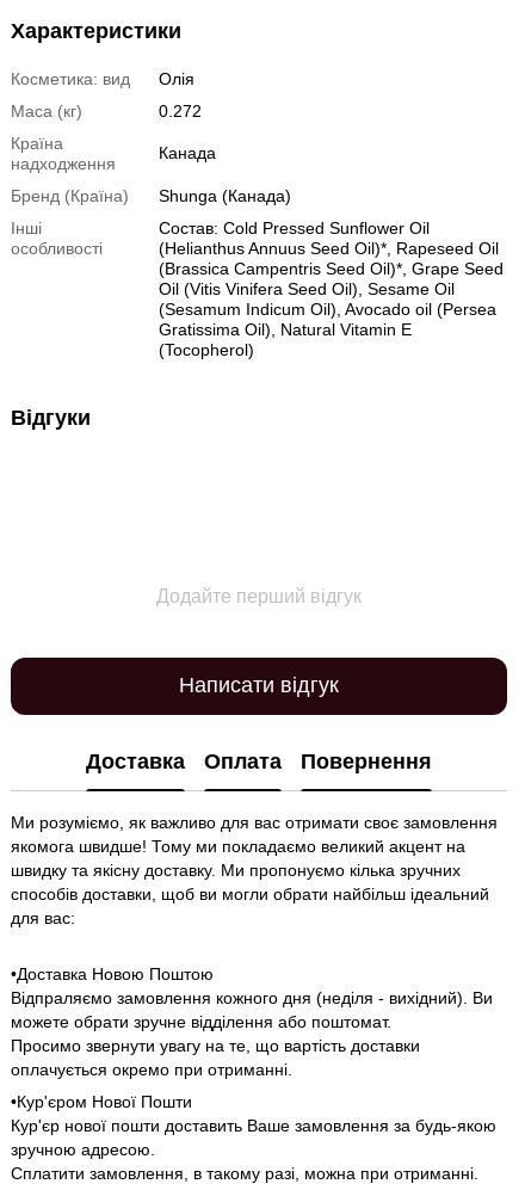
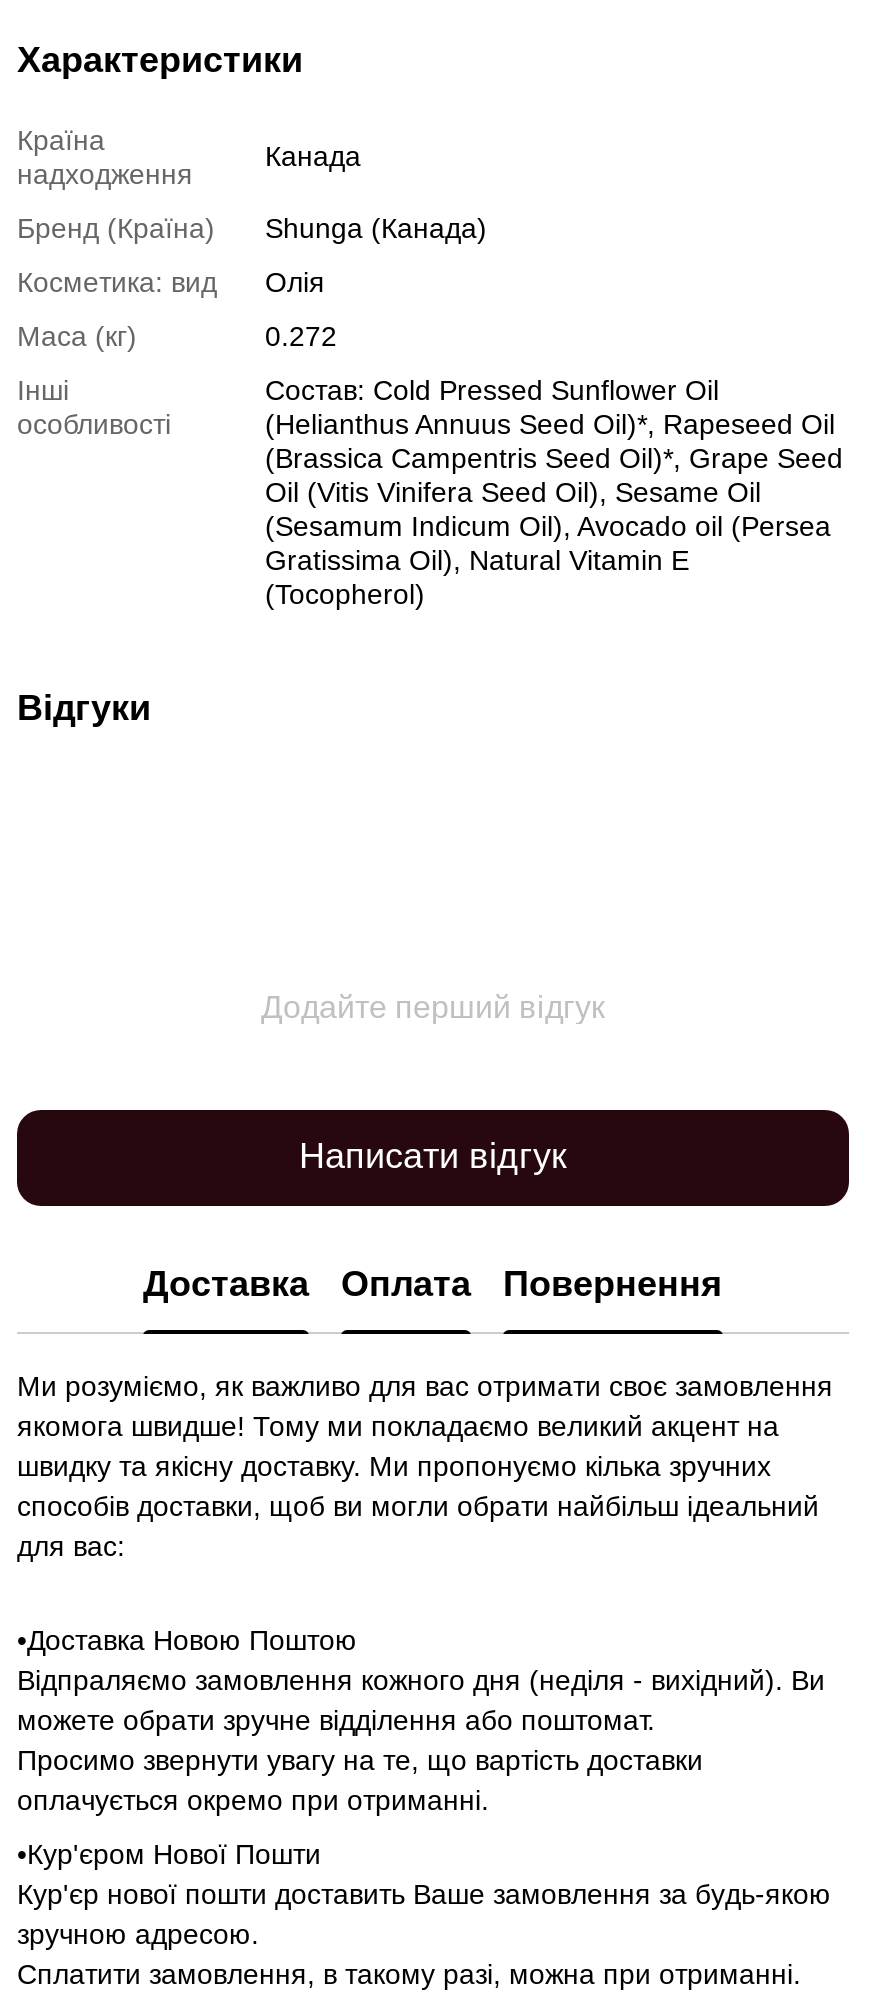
moved [11,69,202,120] -> [17,265,337,351]: Косметика: вид | Олія | Маса (кг) | 0.272
moved [11,133,291,205] -> [17,123,487,243]: Країна | надходження | Канада | Бренд (Країна) | Shunga (Канада)

